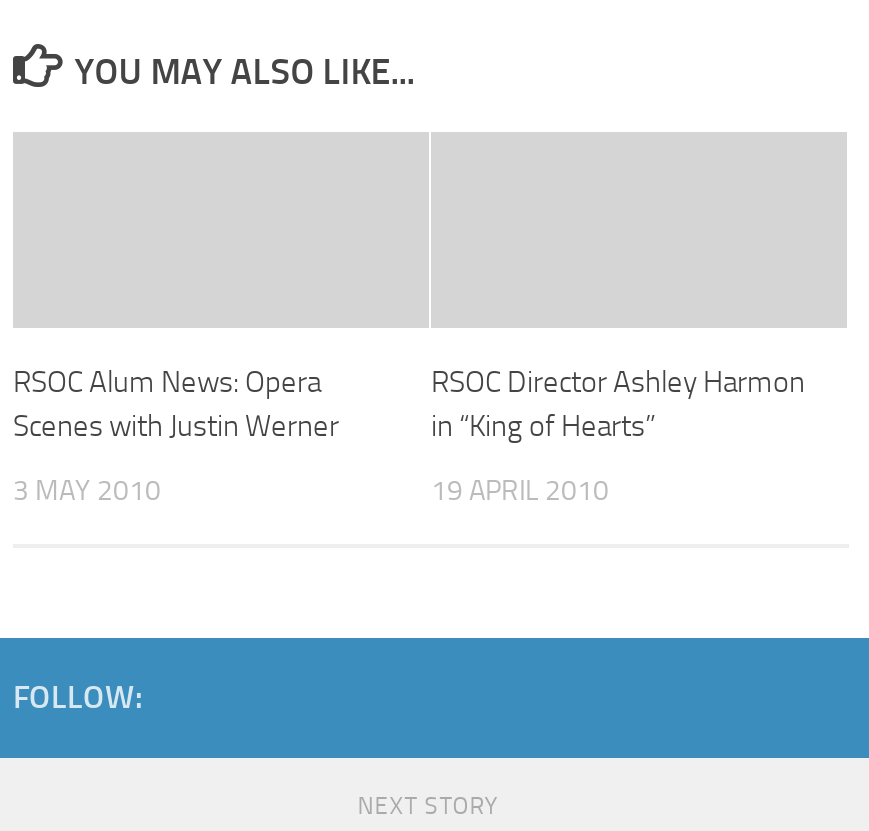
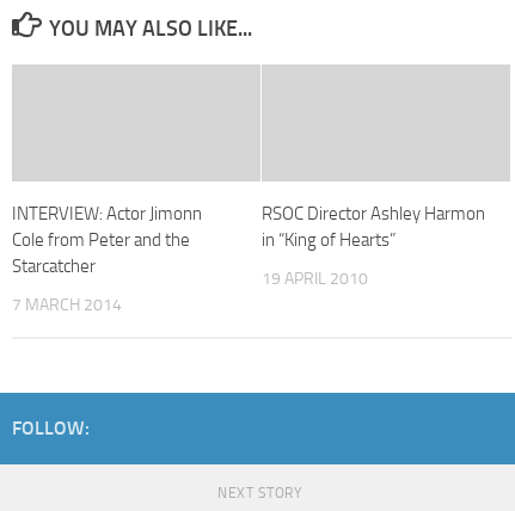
[13,364,339,444] RSOC Alum News: Opera | Scenes with Justin Werner -> [12,203,202,277] INTERVIEW: Actor Jimonn | Cole from Peter and the | Starcatcher
[13,474,161,508] 3 MAY 2010 -> [12,295,122,315] 7 MARCH 2014

